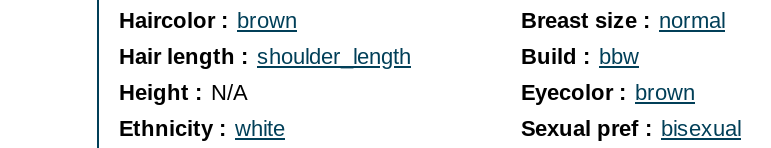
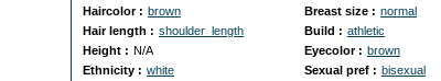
[521,44,639,68] Build : bbw -> [304,24,385,37] Build : athletic

